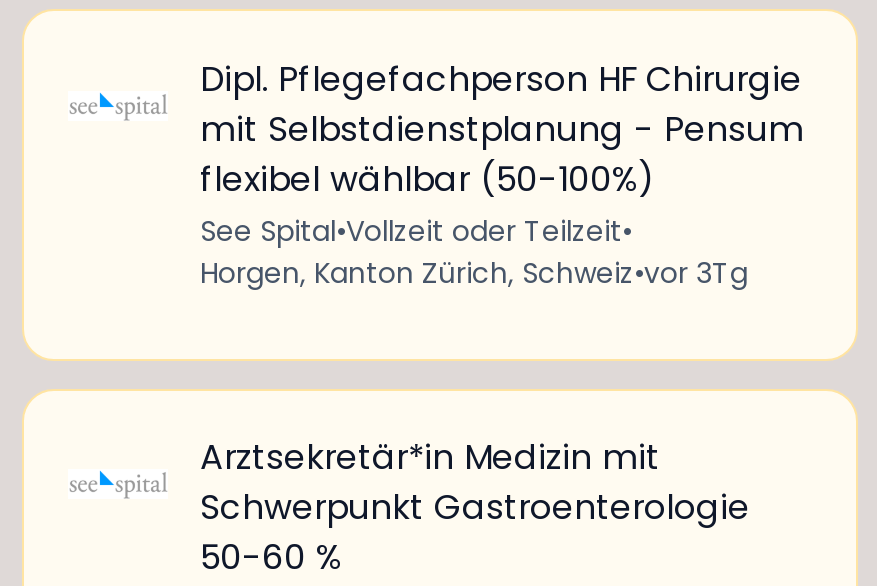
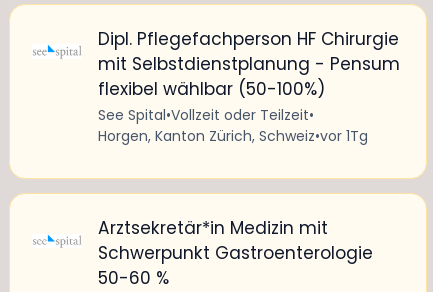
[200,253,748,293] Horgen, Kanton Zürich, Schweiz•vor 3Tg -> [98,125,368,145] Horgen, Kanton Zürich, Schweiz•vor 1Tg

